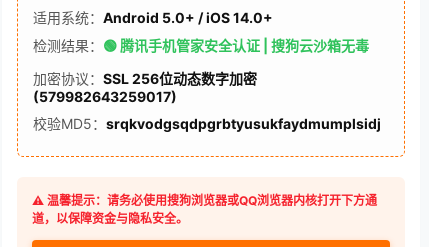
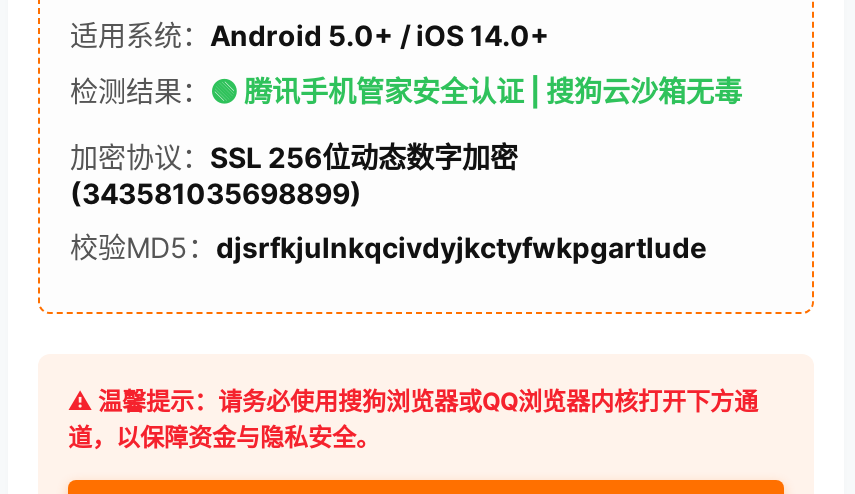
[33,88,177,105] (579982643259017) -> [70,176,362,210] (343581035698899)
[33,115,381,132] 校验MD5：srqkvodgsqdpgrbtyusukfaydmumplsidj -> [70,230,706,264] 校验MD5：djsrfkjulnkqcivdyjkctyfwkpgartlude

